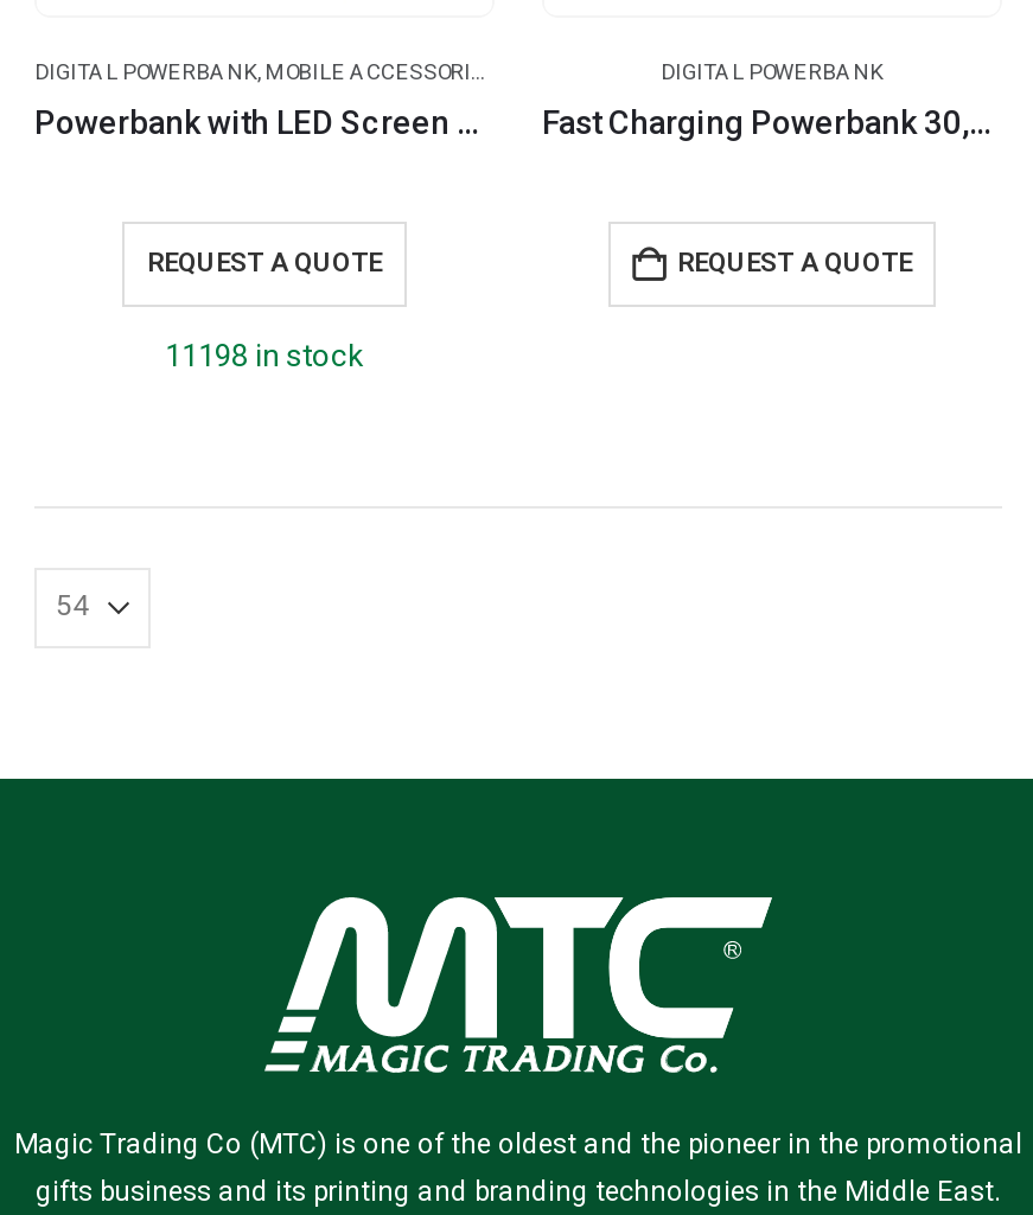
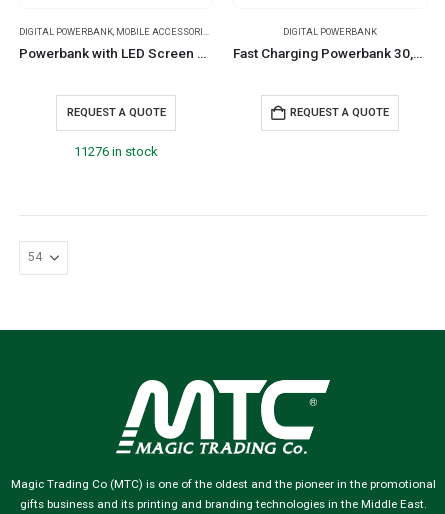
[165,339,364,374] 11198 in stock -> [74,144,158,159] 11276 in stock

